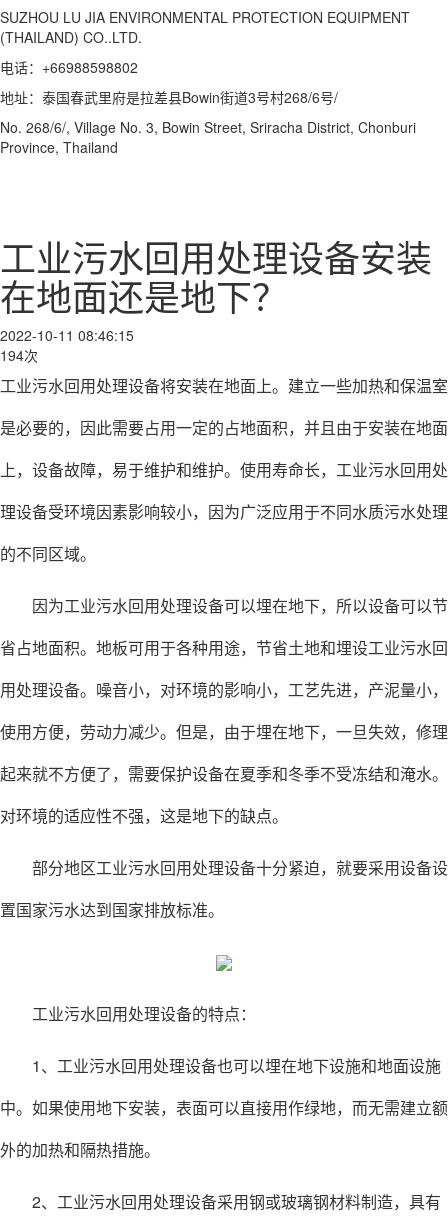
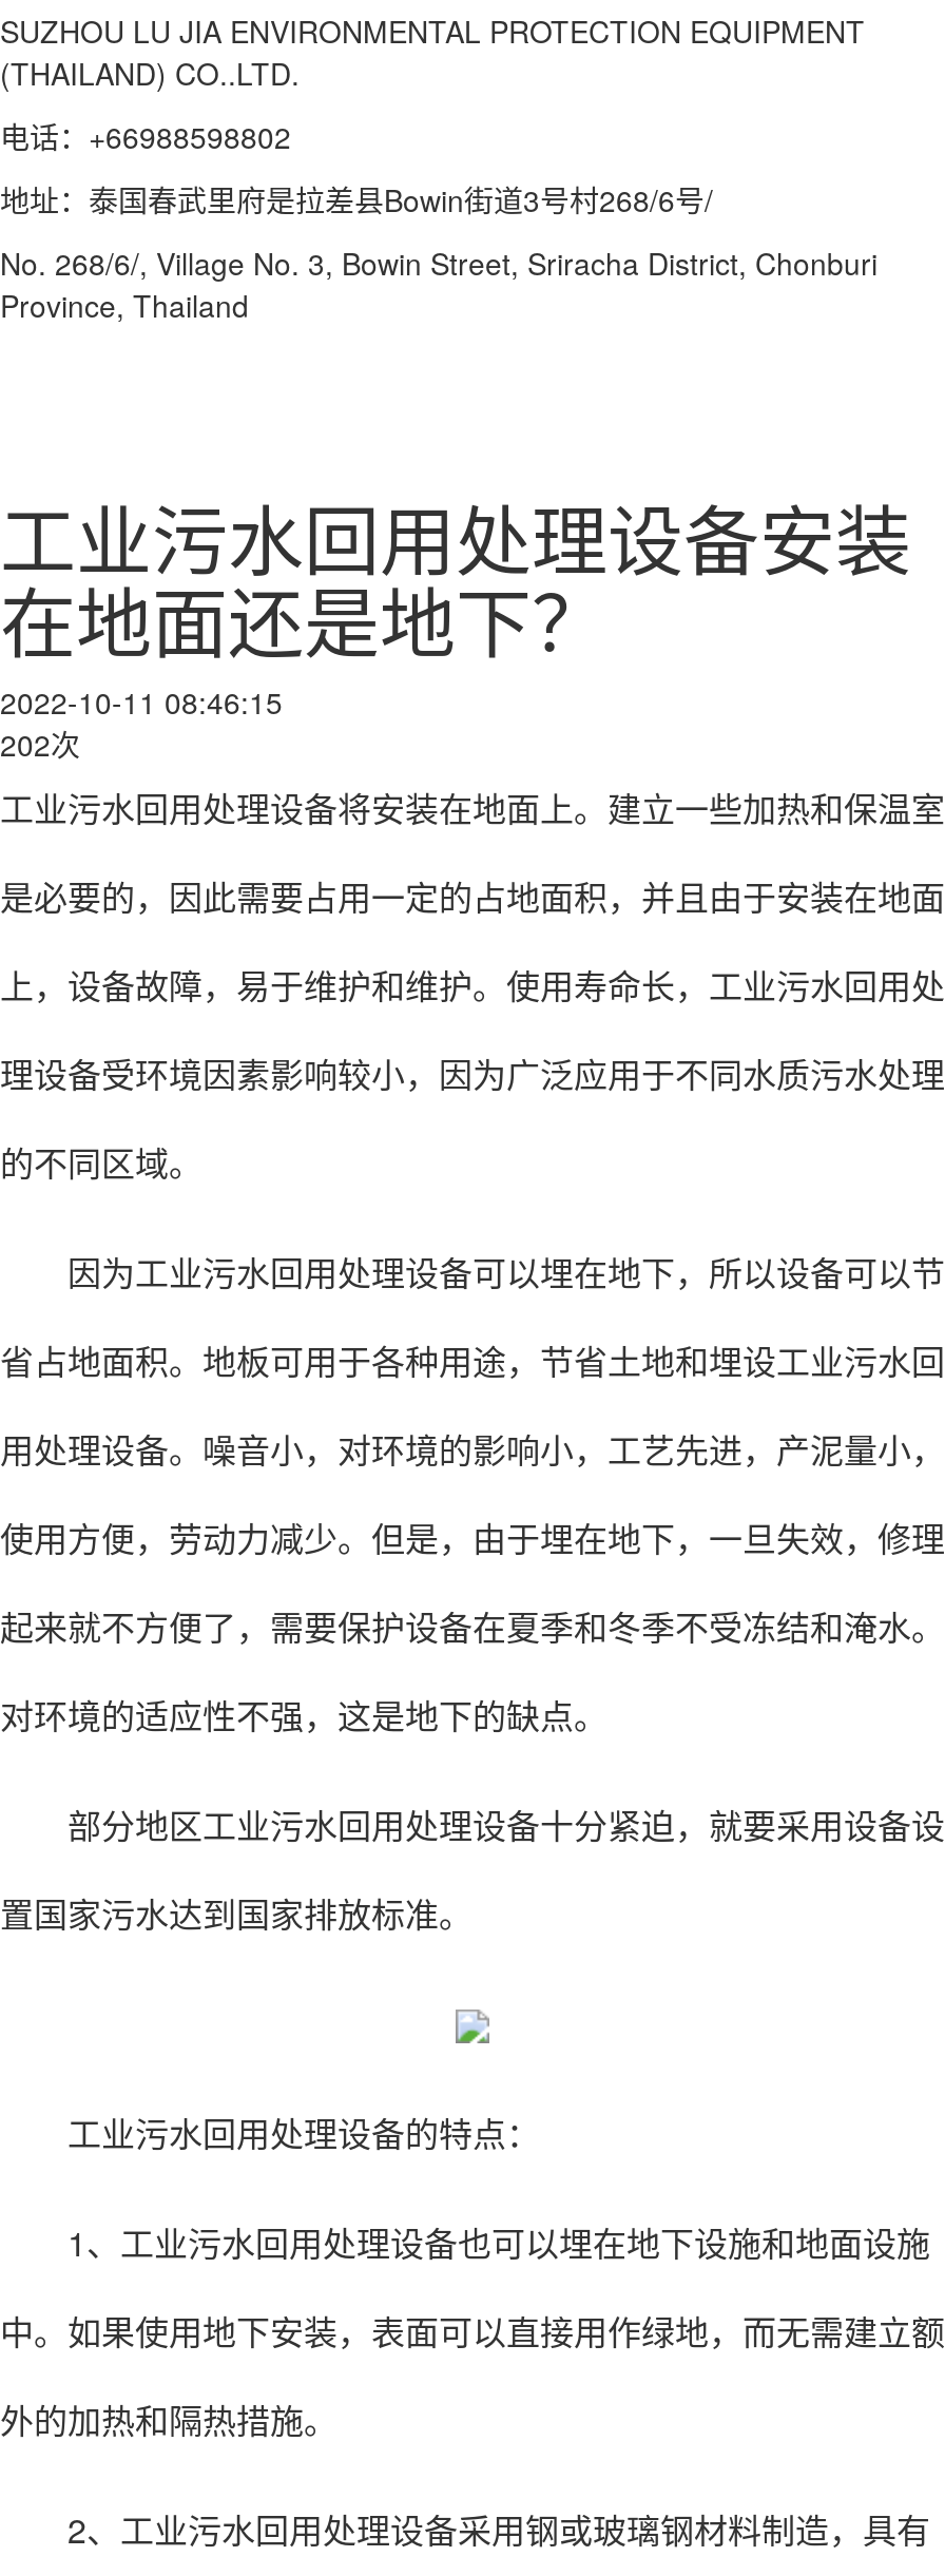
[0,345,38,365] 194次 -> [0,722,80,764] 202次

